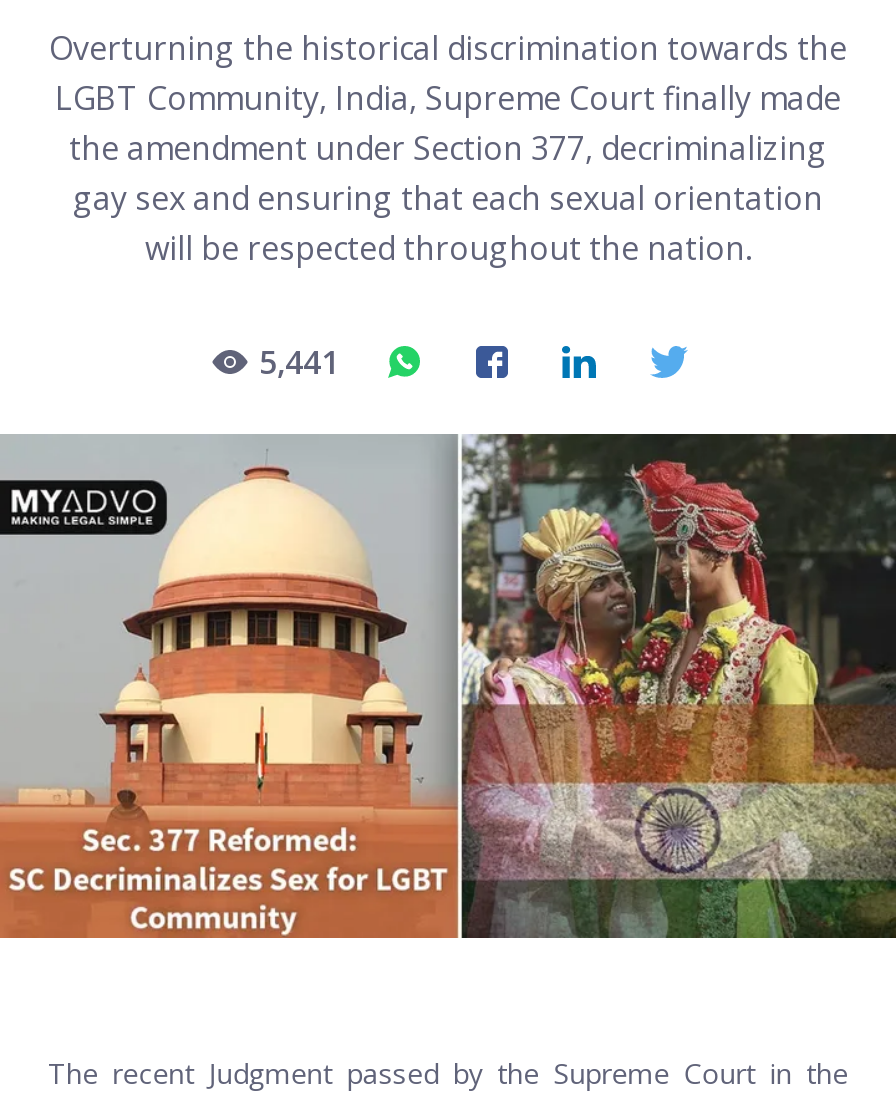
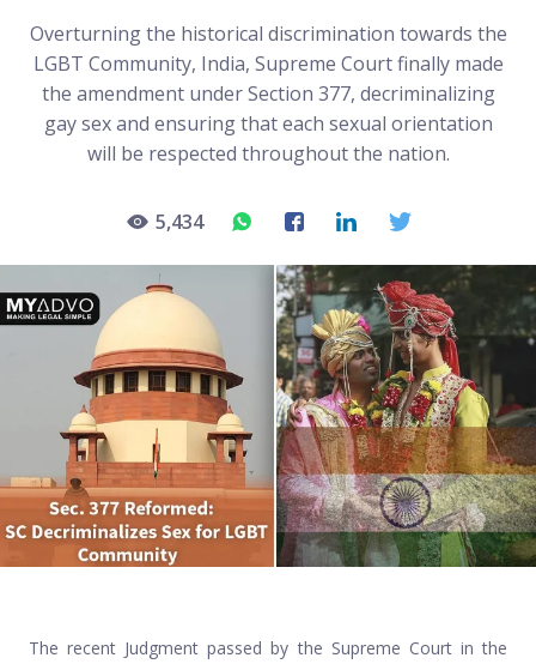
[259,340,339,384] 5,441 -> [155,209,203,235] 5,434

